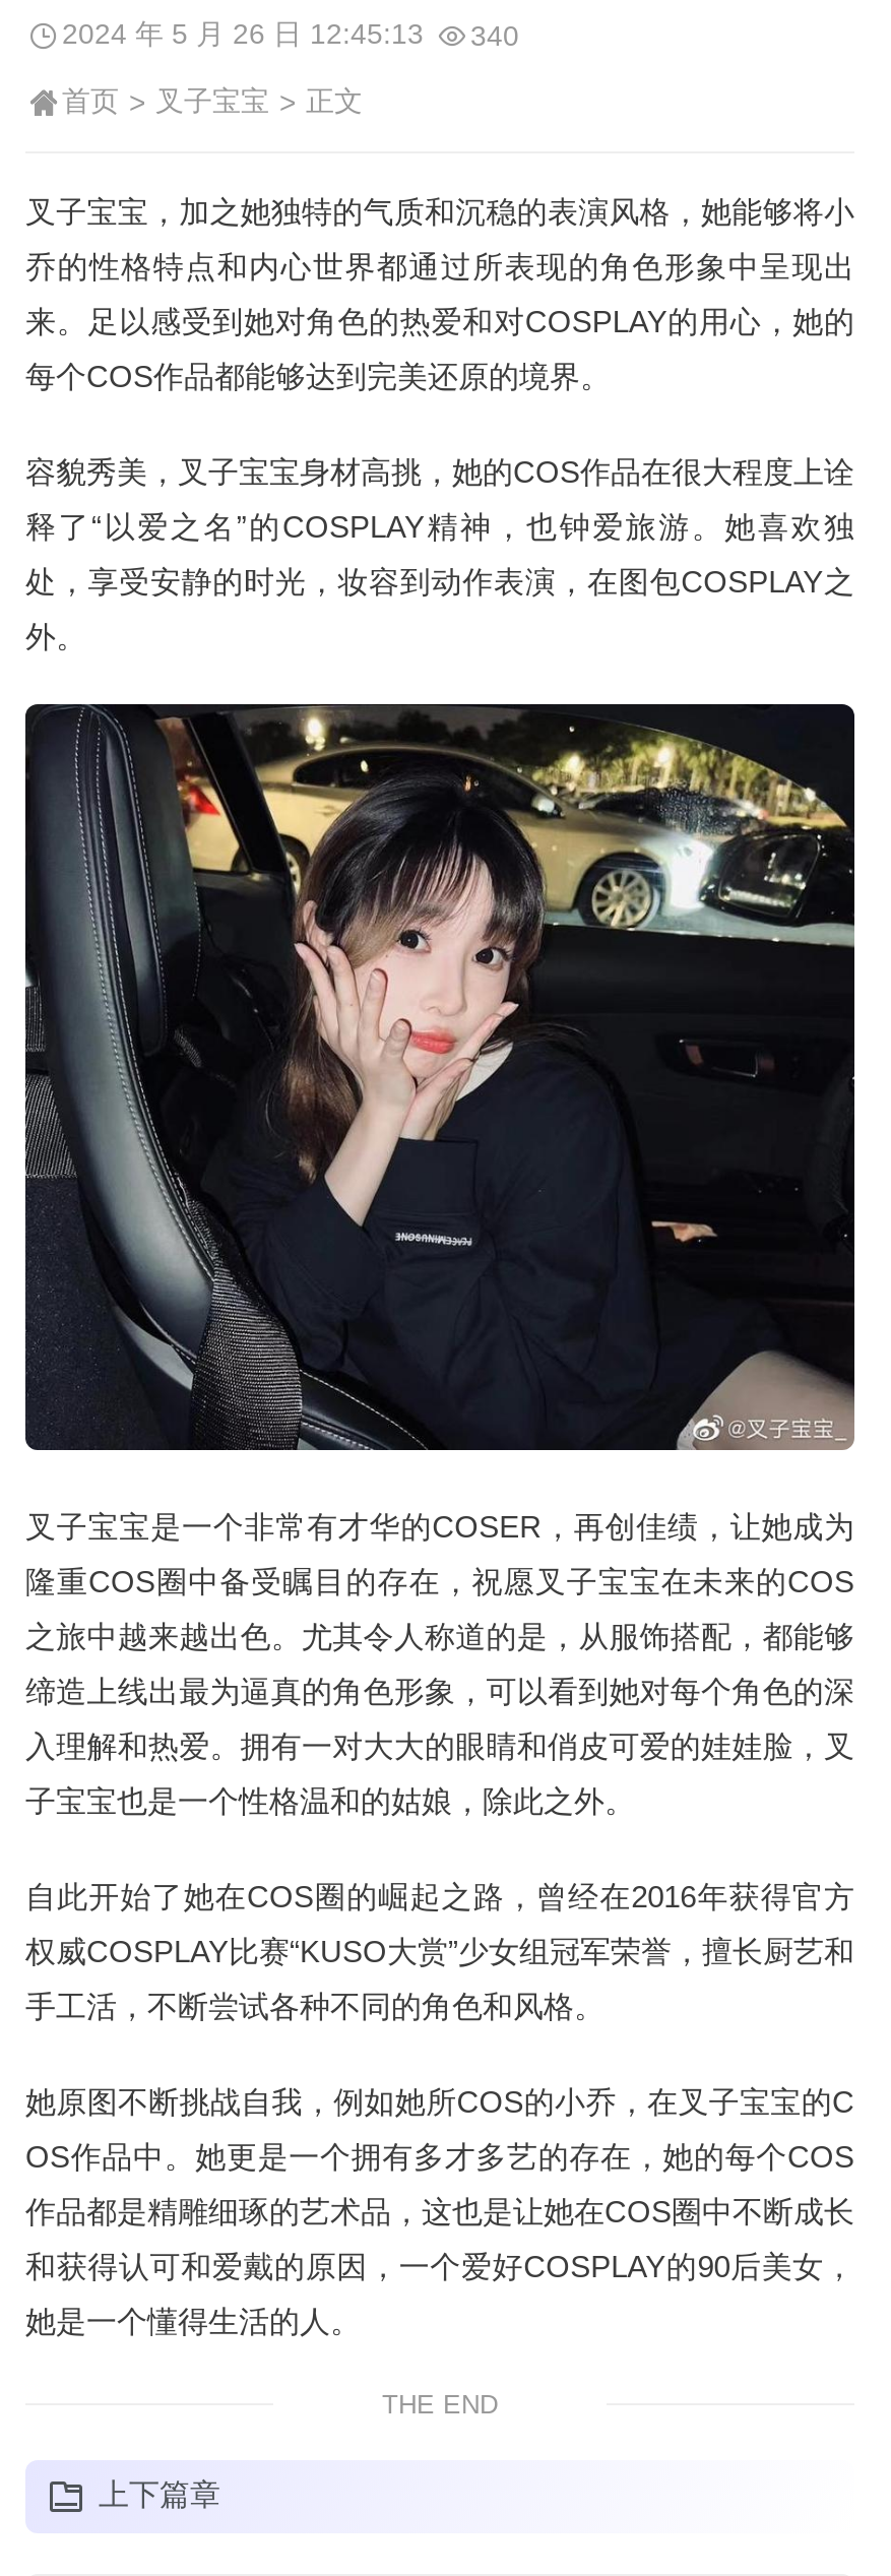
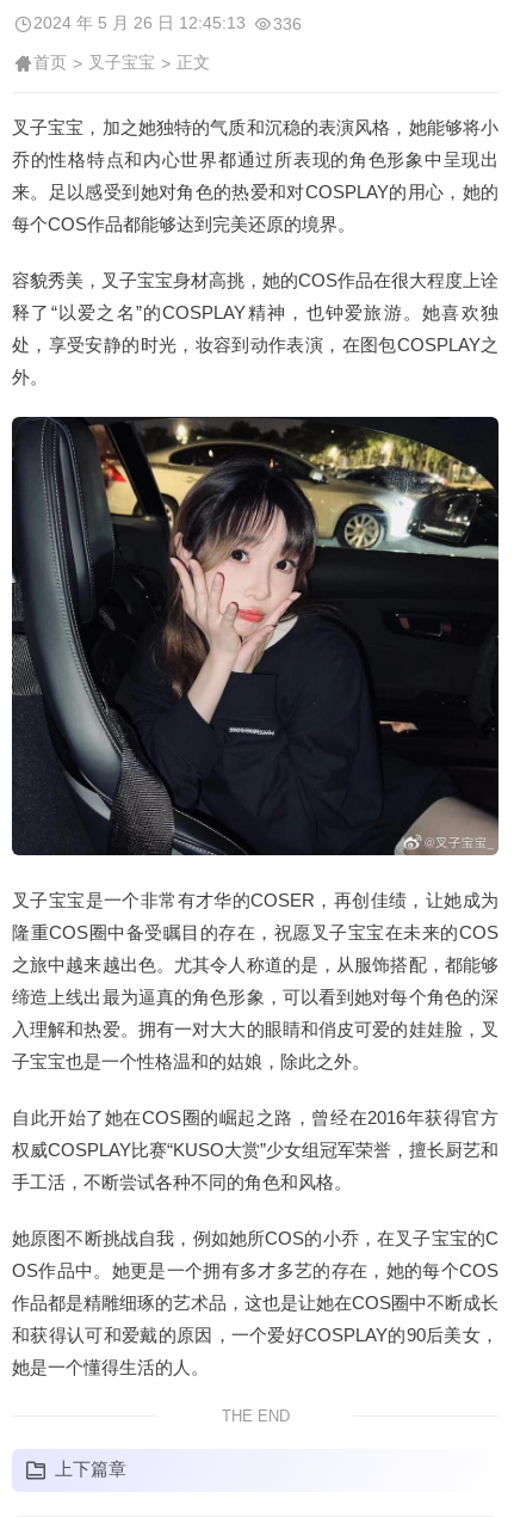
[62,17,519,52] 2024 年 5 月 26 日 12:45:13 340 -> [33,13,302,33] 2024 年 5 月 26 日 12:45:13 336

